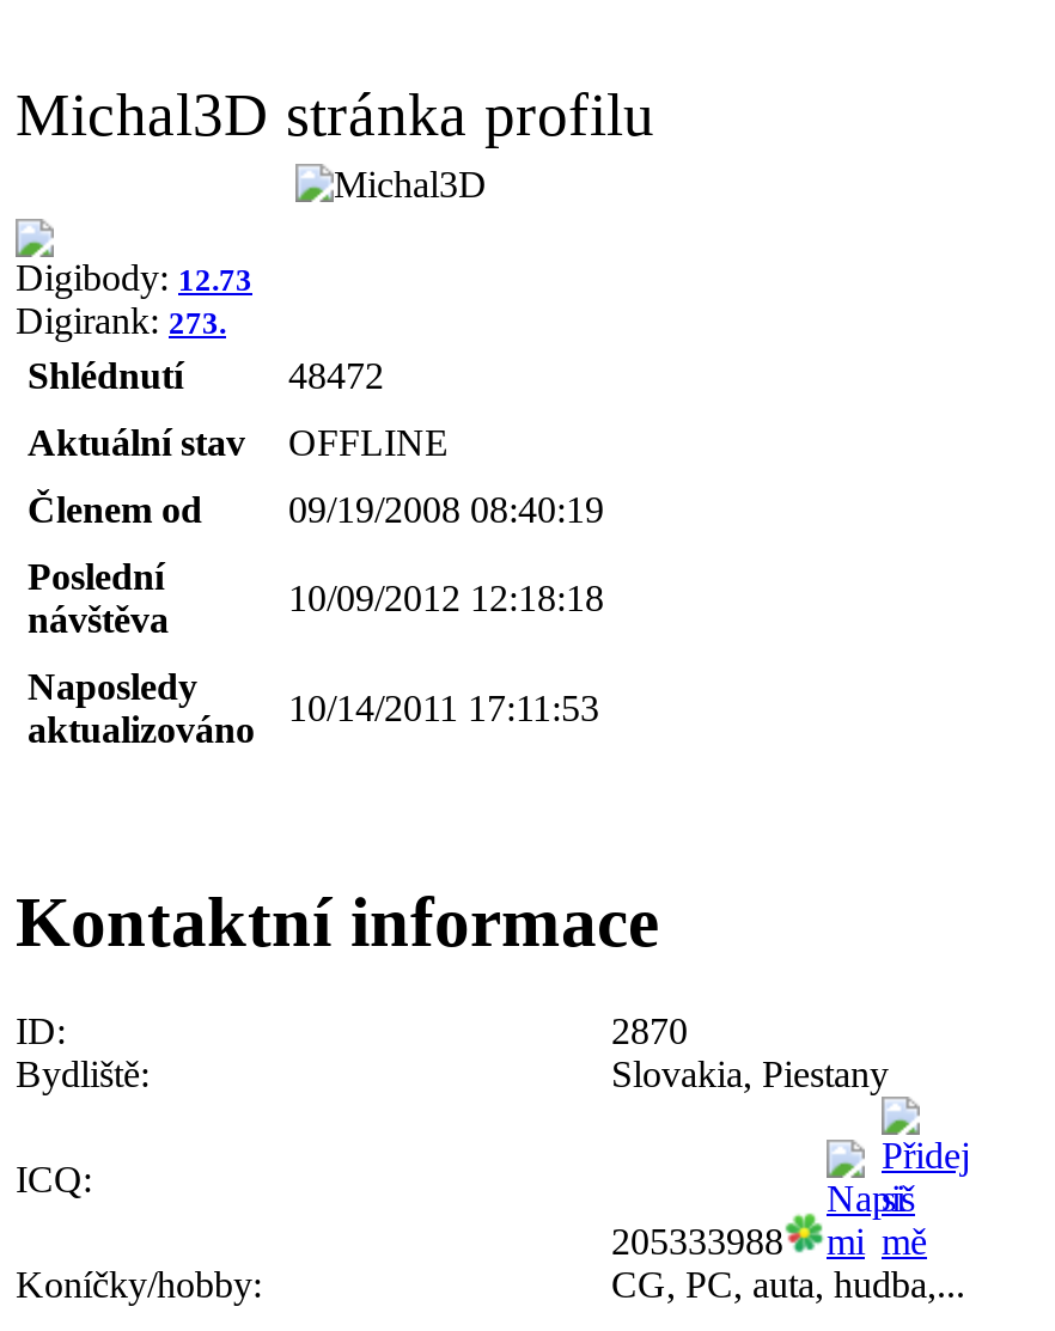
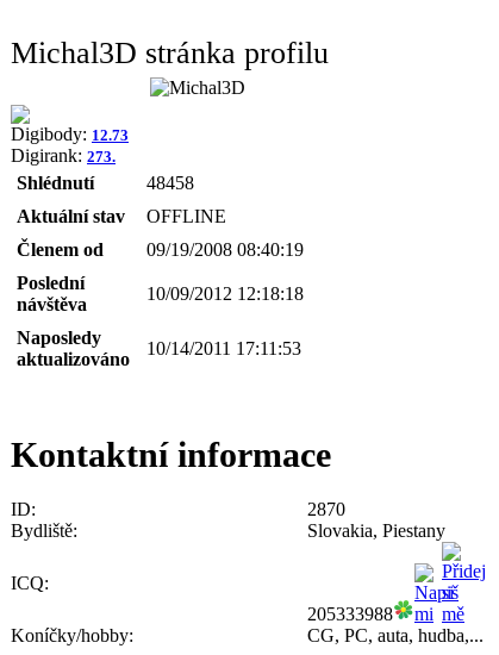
[288,355,384,395] 48472 -> [146,172,194,193] 48458

